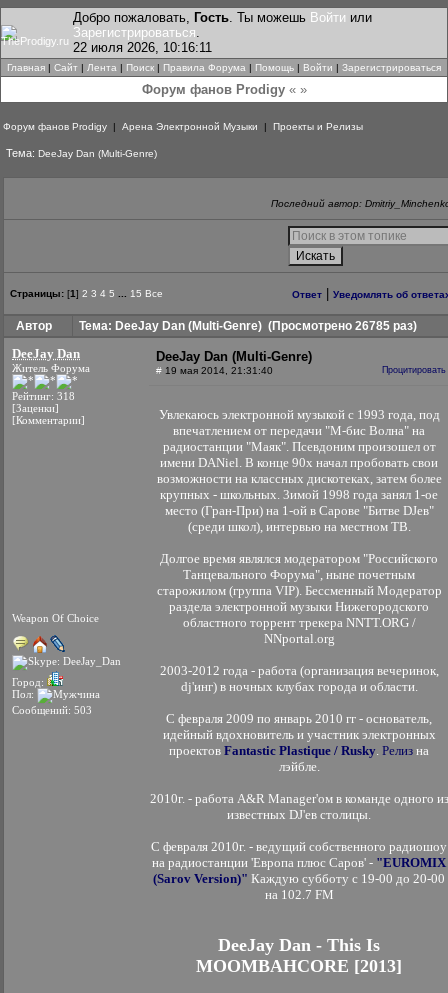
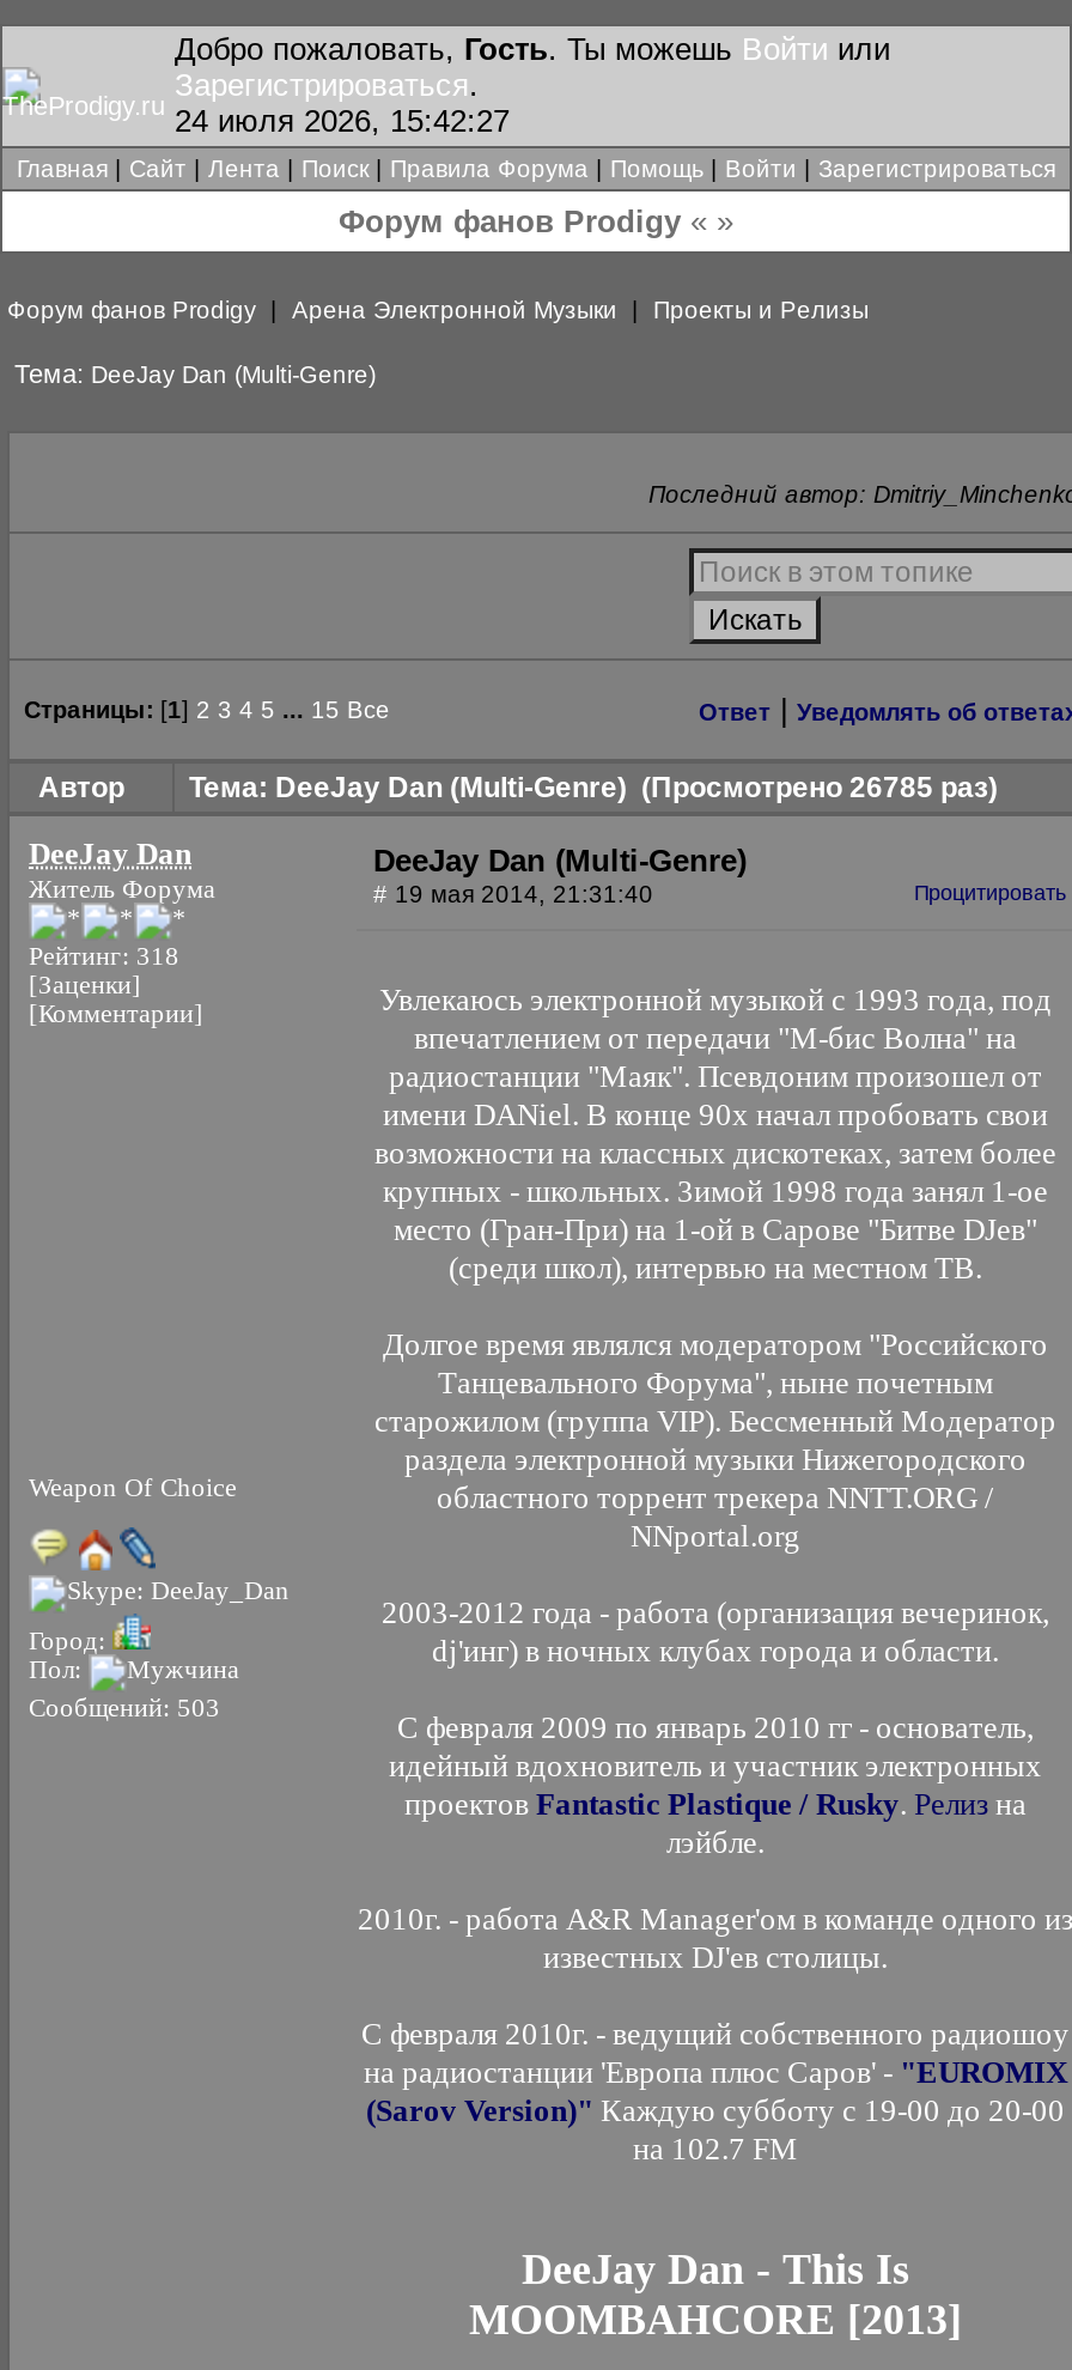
[73,40,212,55] 22 июля 2026, 10:16:11 -> [175,103,510,139] 24 июля 2026, 15:42:27

